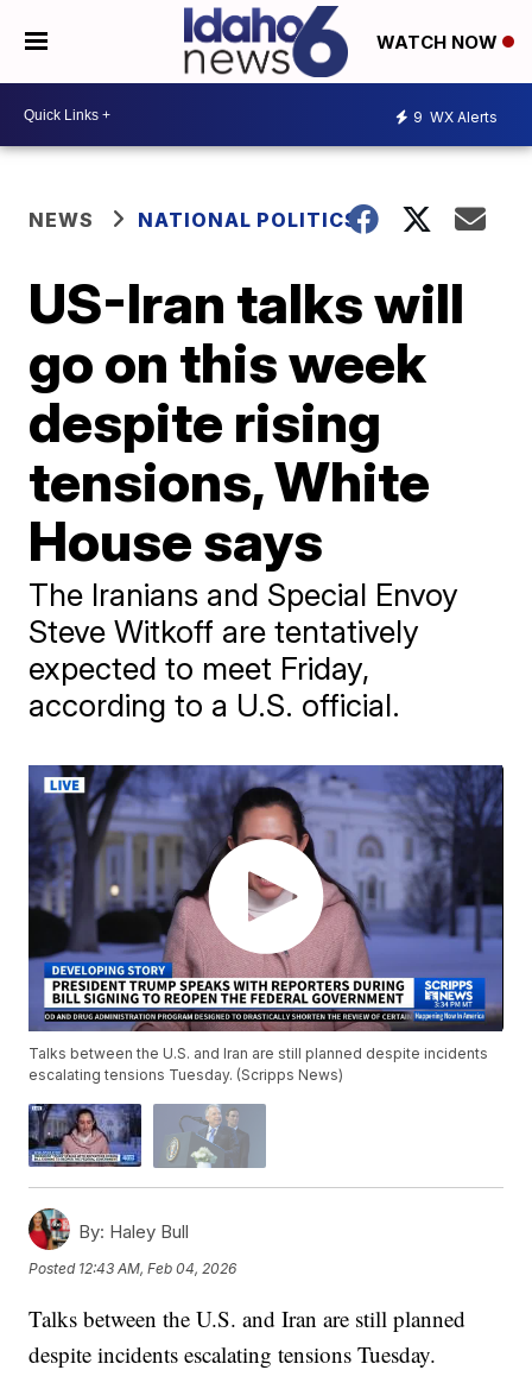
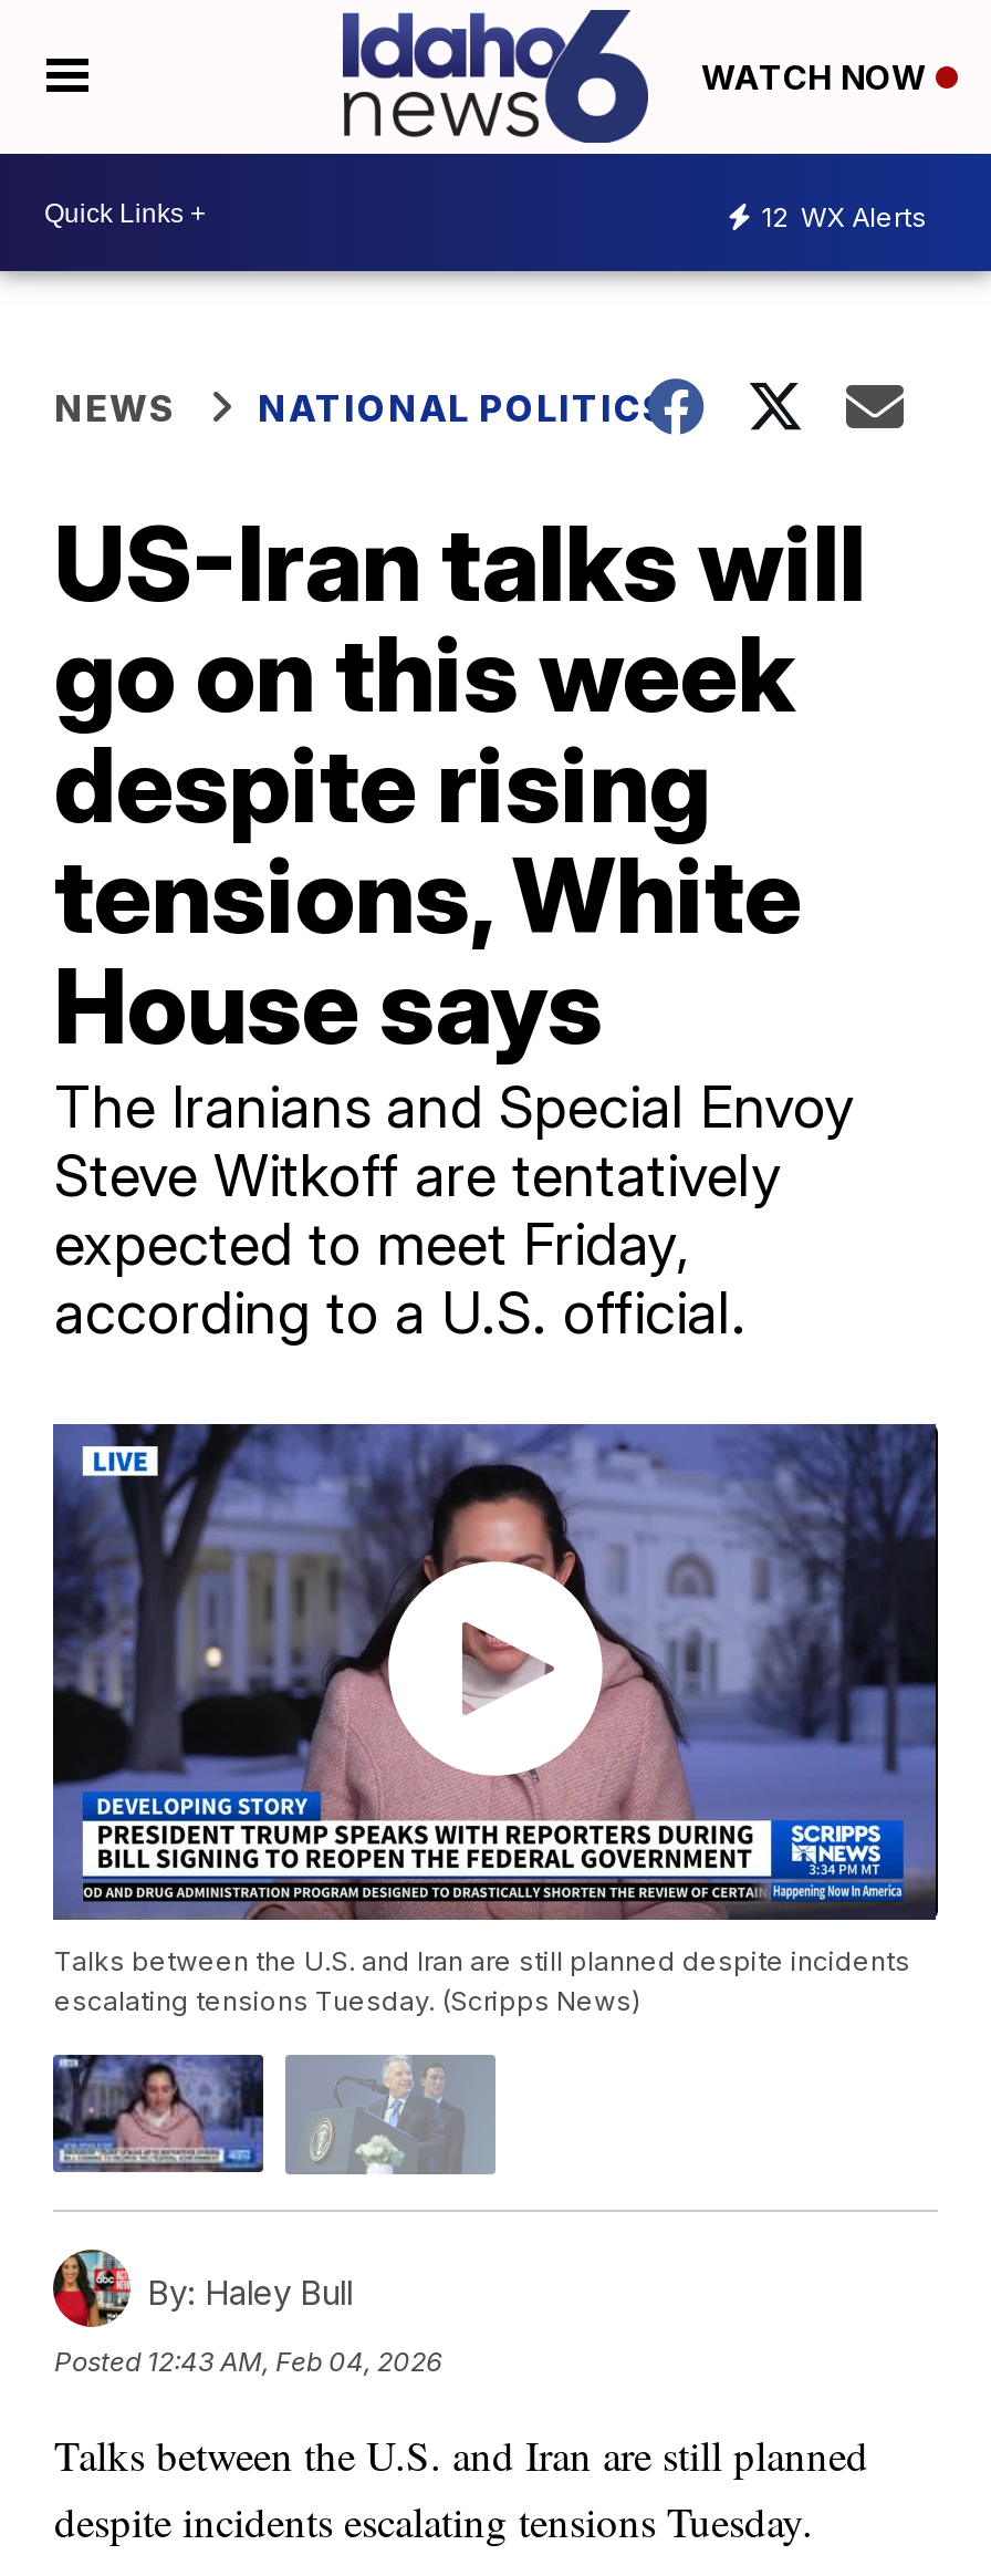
[413,108,498,125] 9 WX Alerts -> [761,199,927,232] 12 WX Alerts

